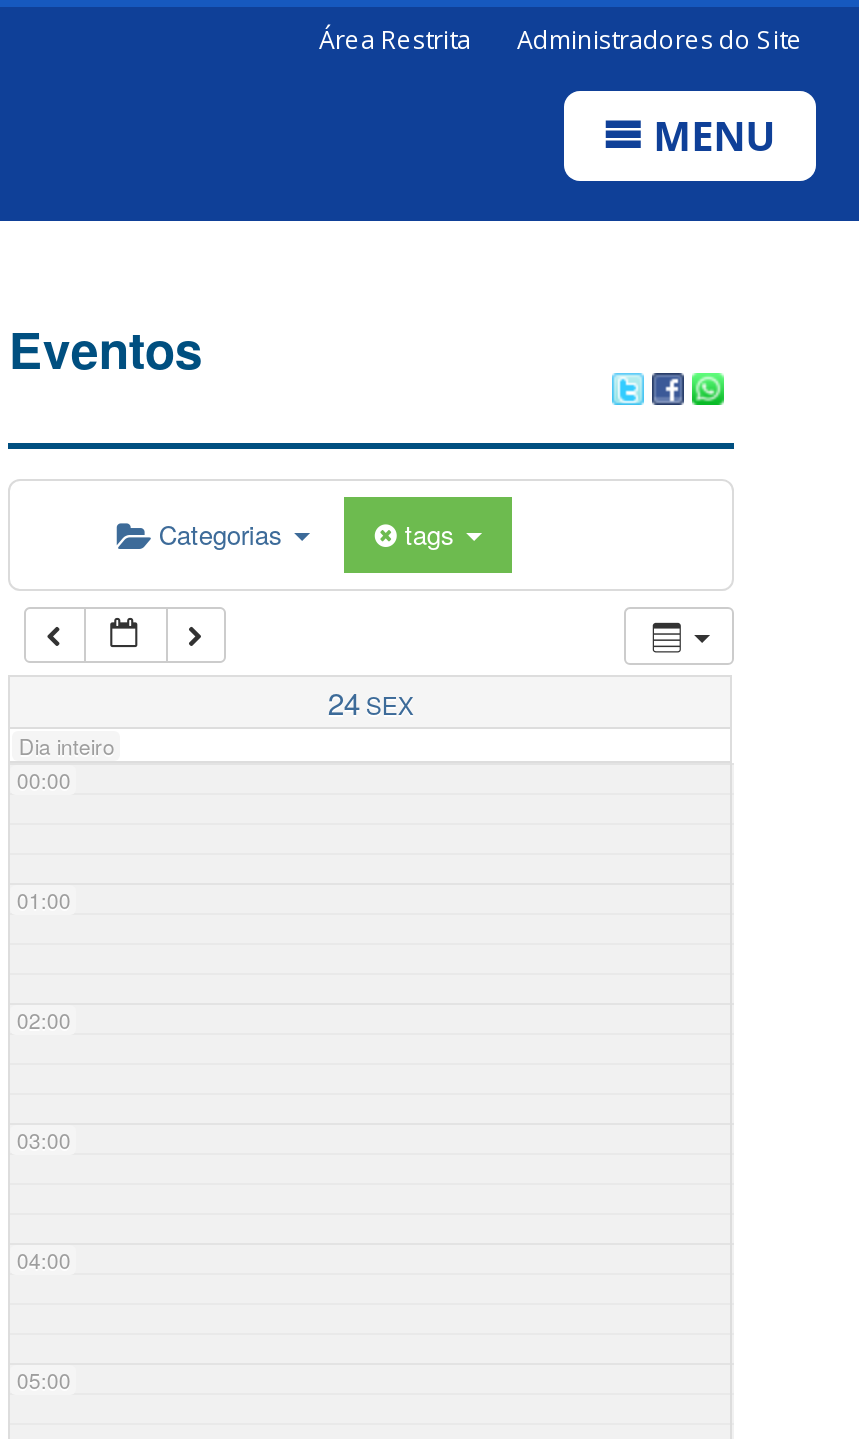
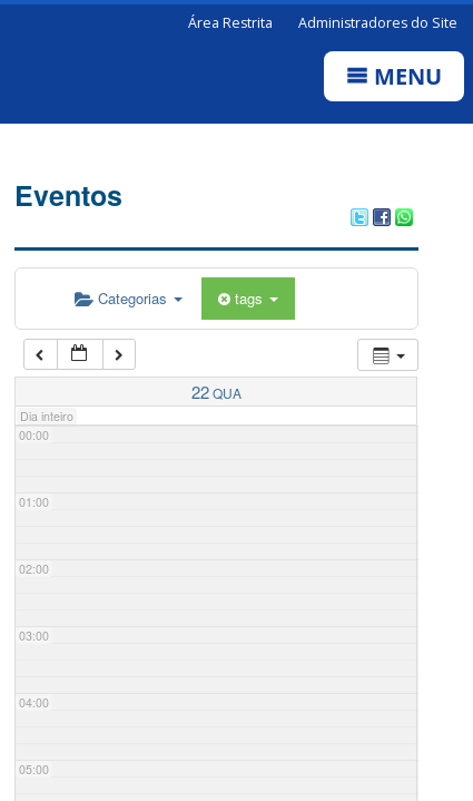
[328,681,414,723] 24 SEX -> [191,380,241,403] 22 QUA

